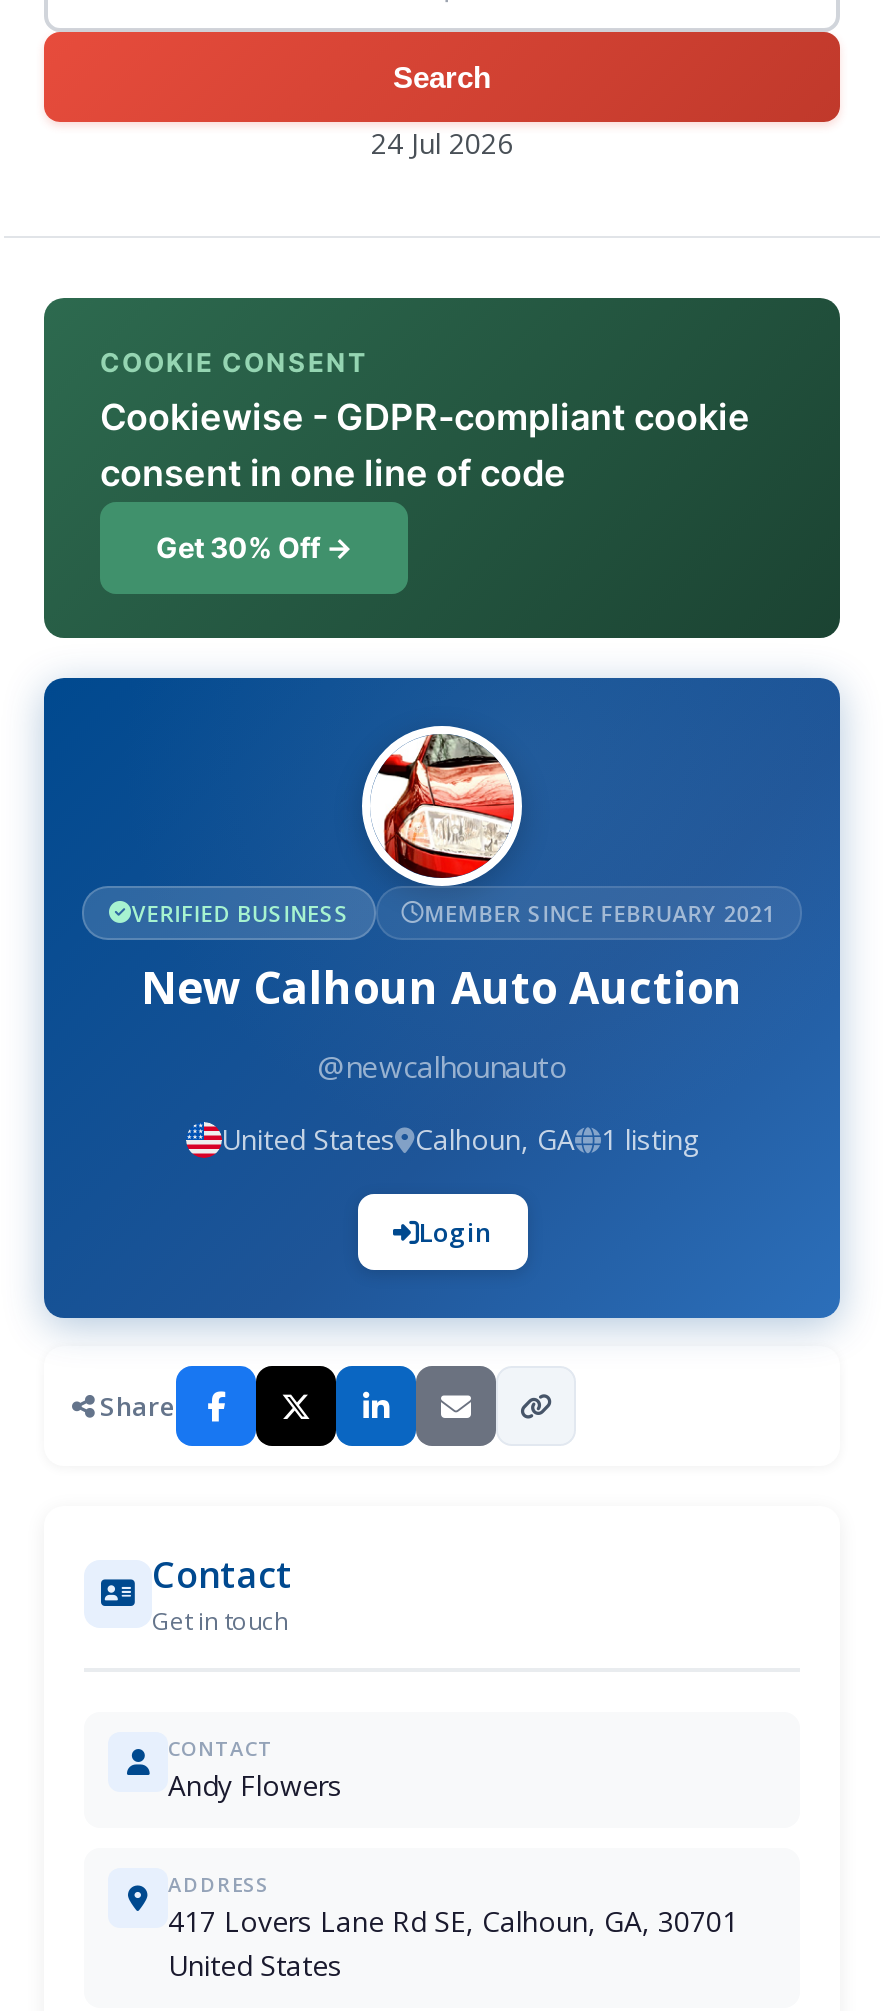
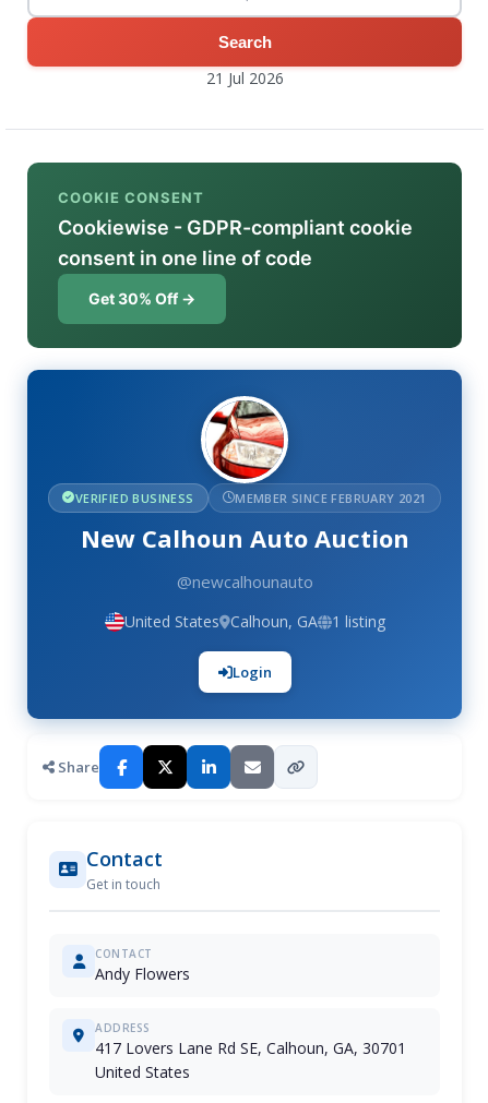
[371,124,513,162] 24 Jul 2026 -> [206,68,283,88] 21 Jul 2026

